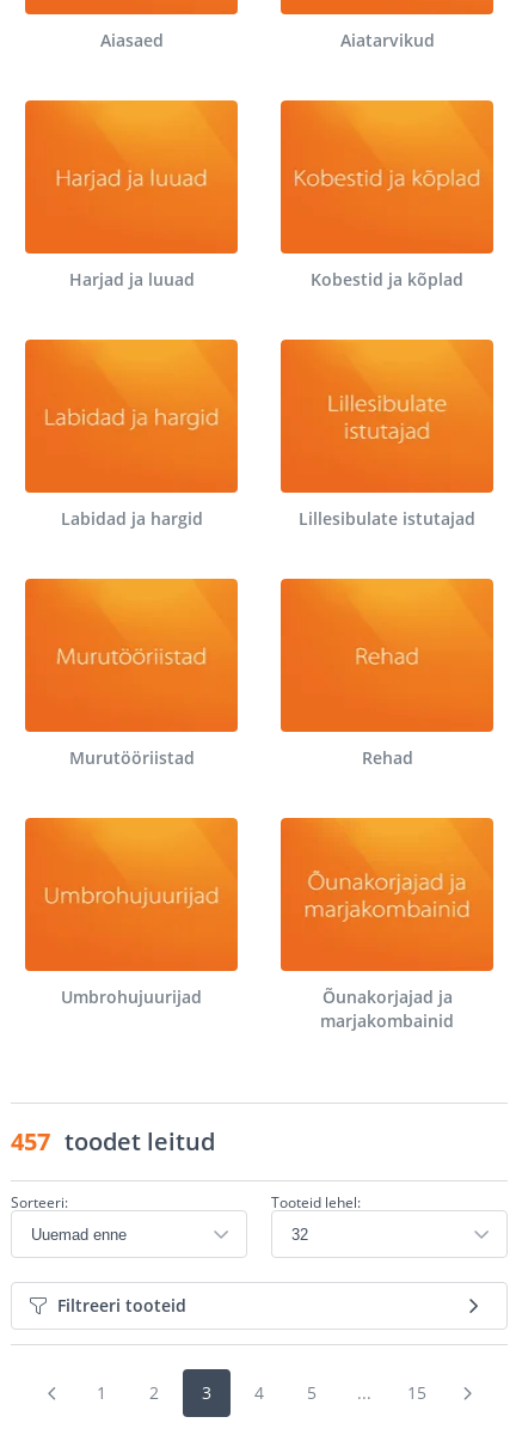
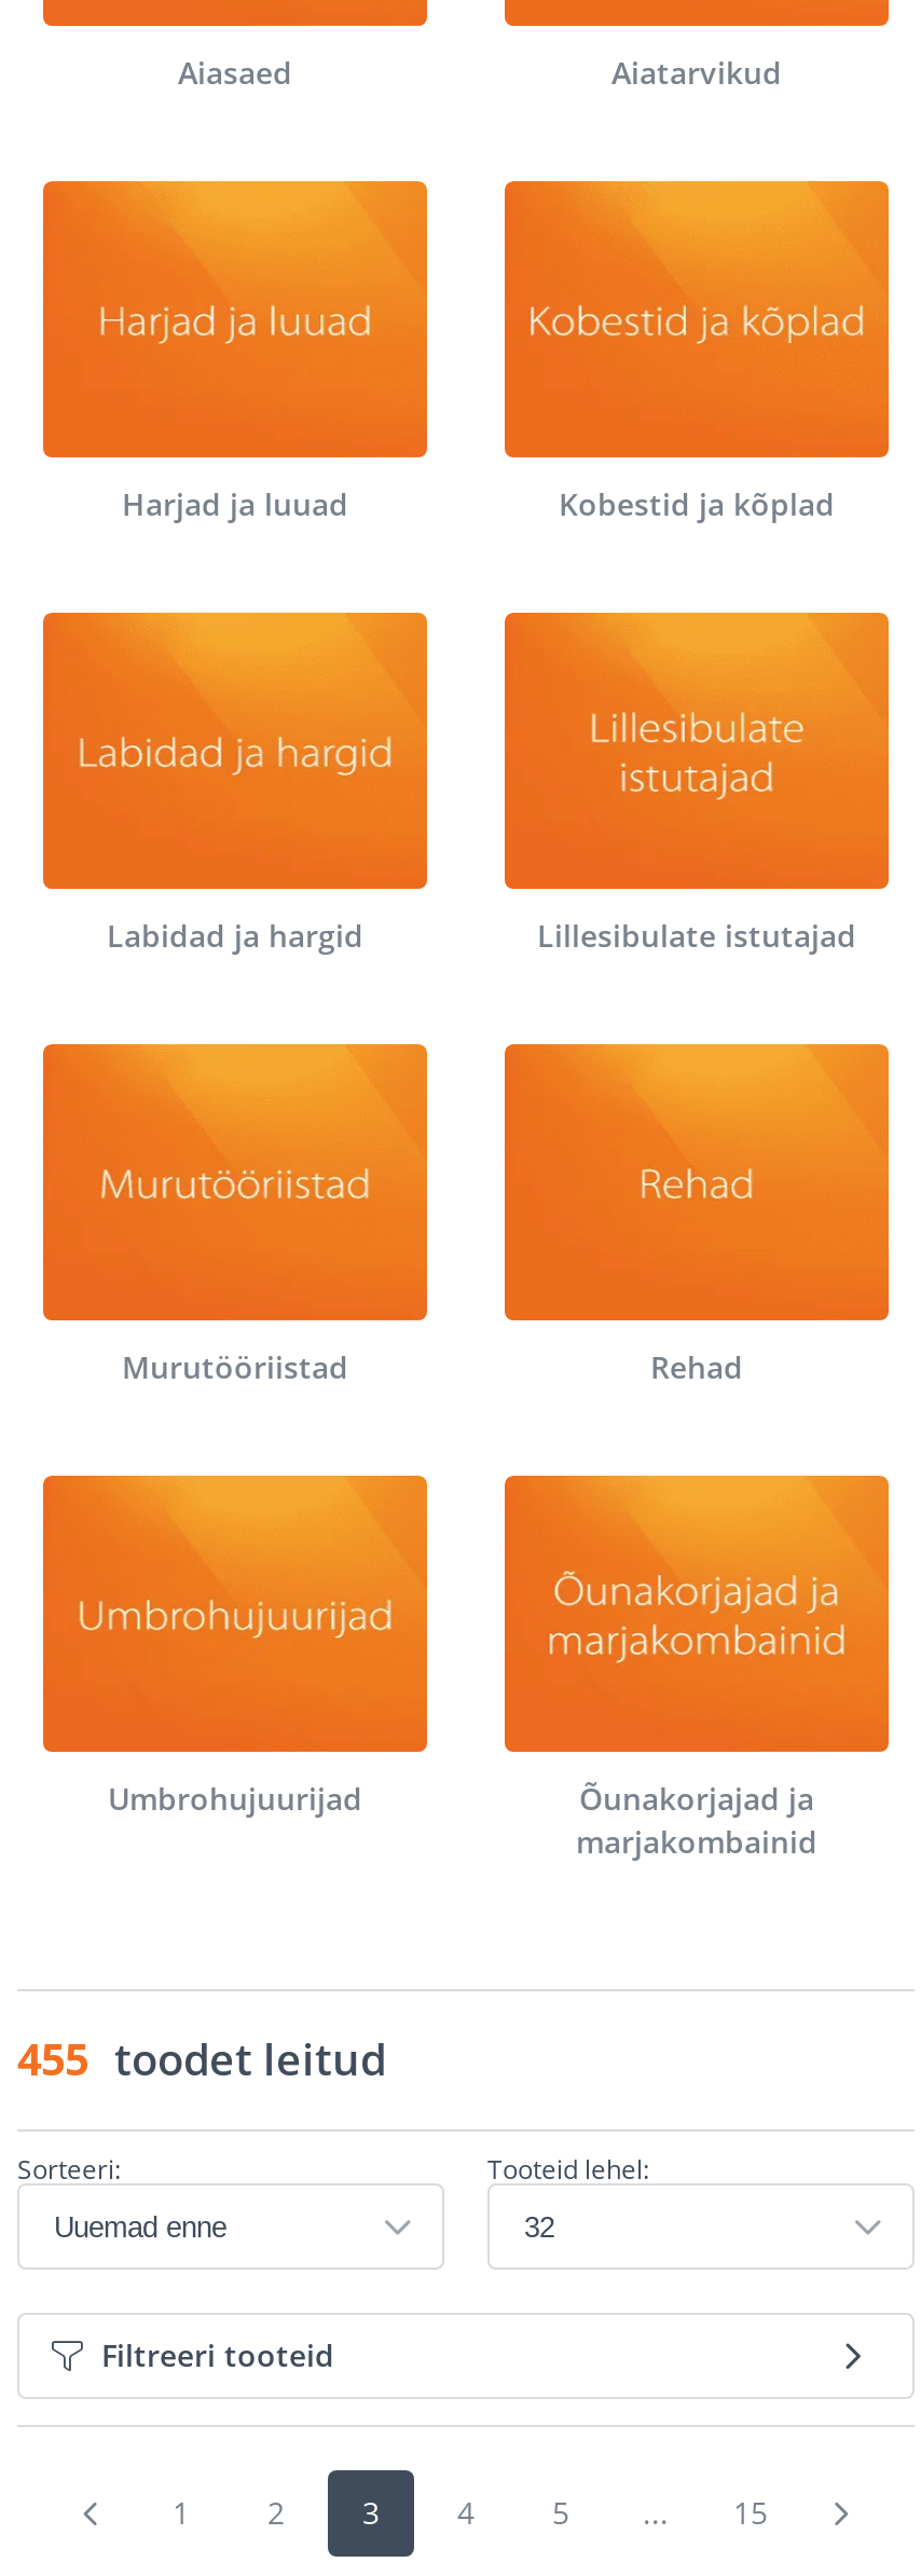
[11,1125,215,1158] 457 toodet leitud -> [17,2030,386,2088] 455 toodet leitud

